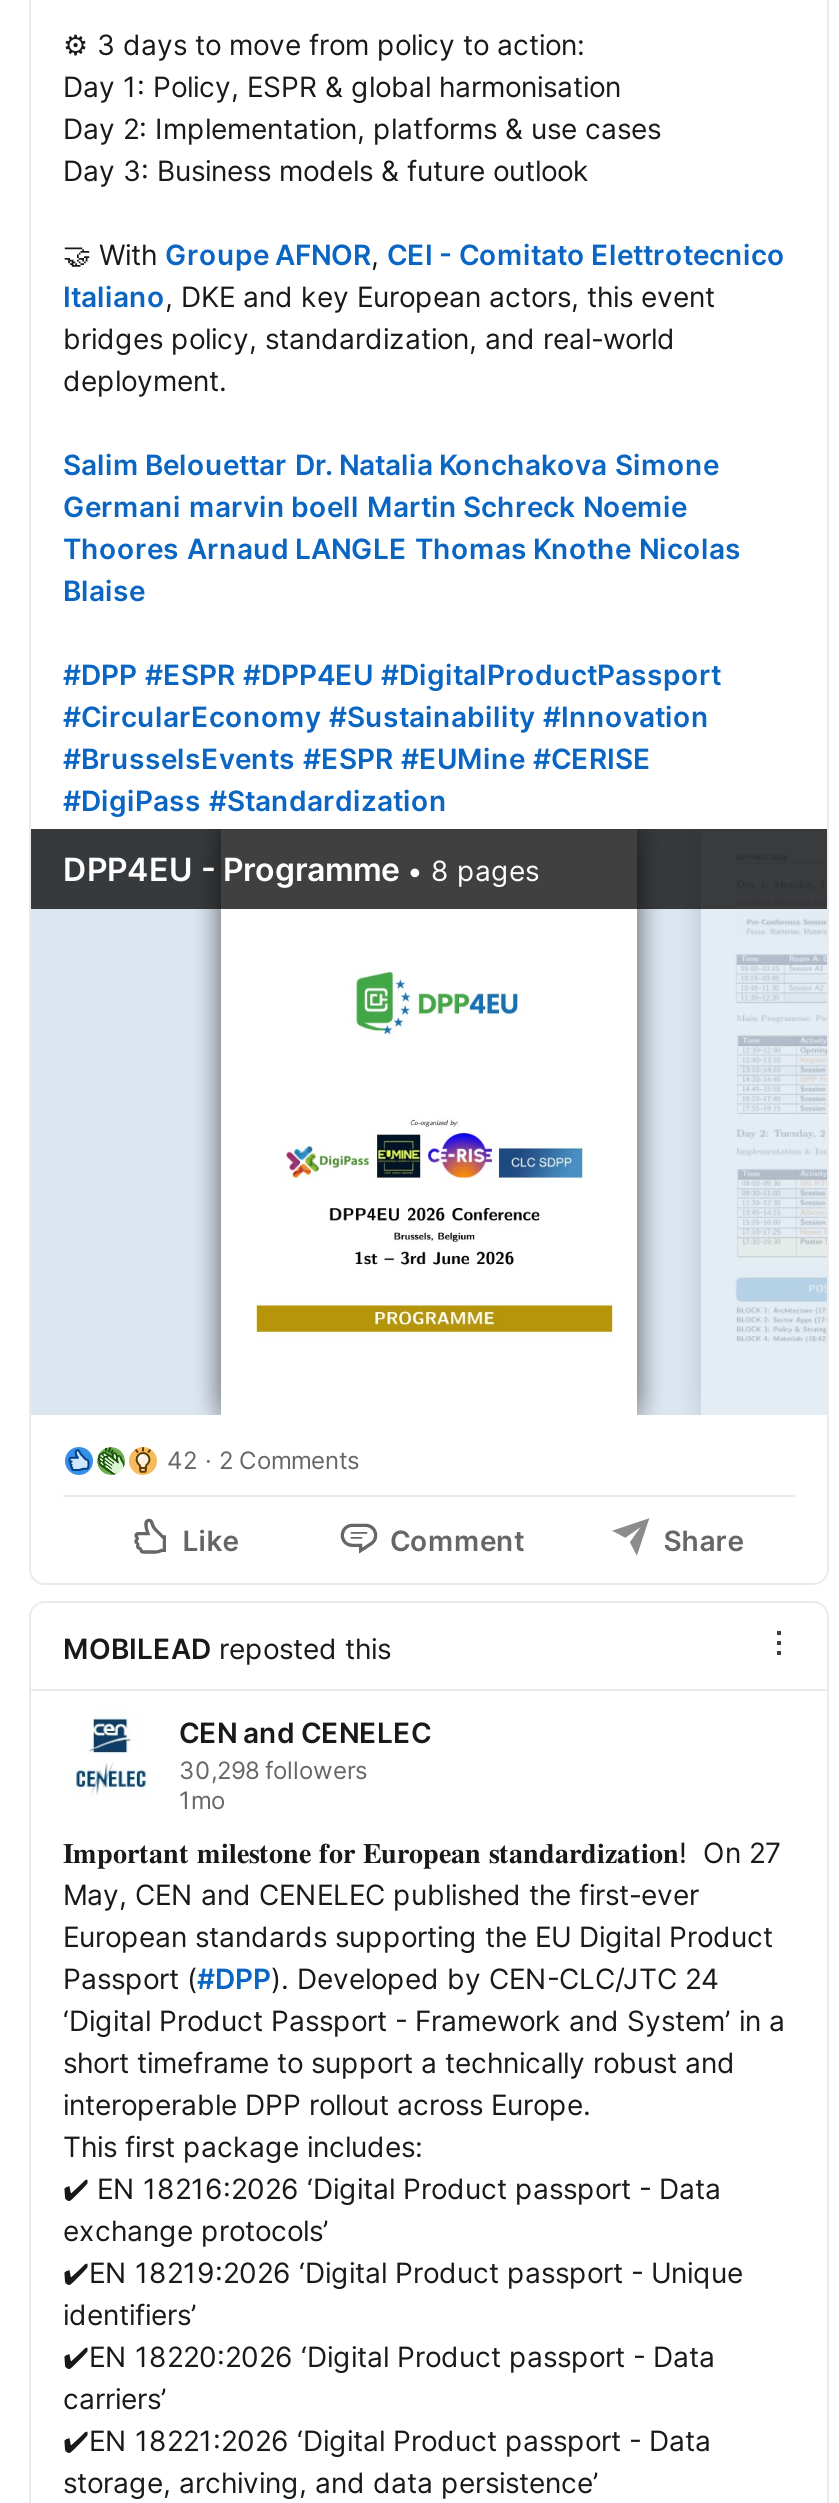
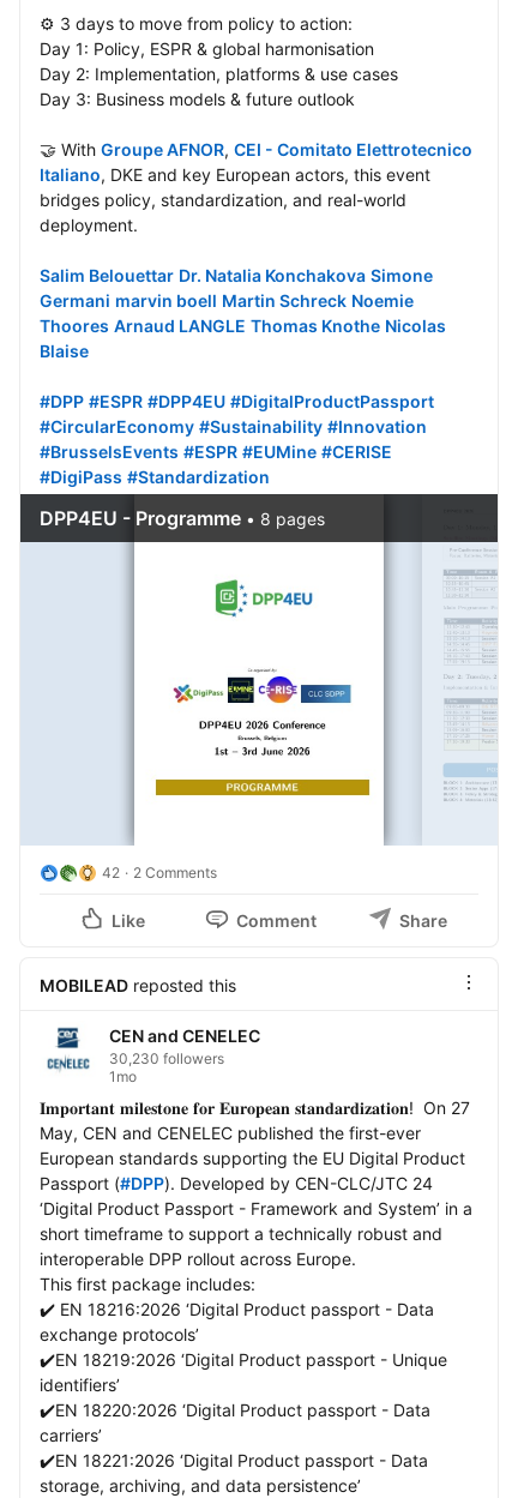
[179,1755,367,1785] 30,298 followers -> [109,1050,224,1068] 30,230 followers

